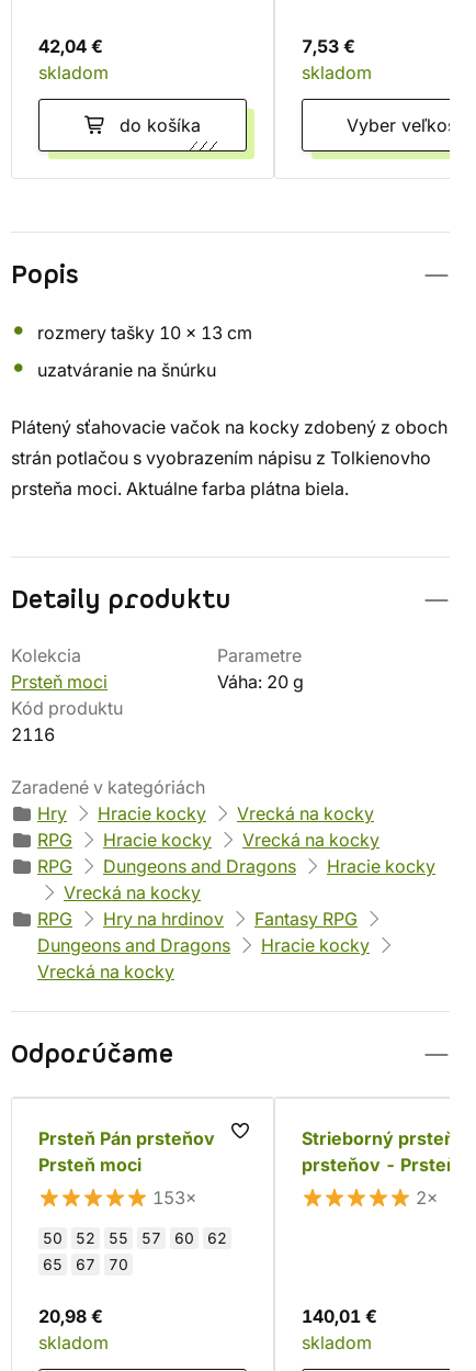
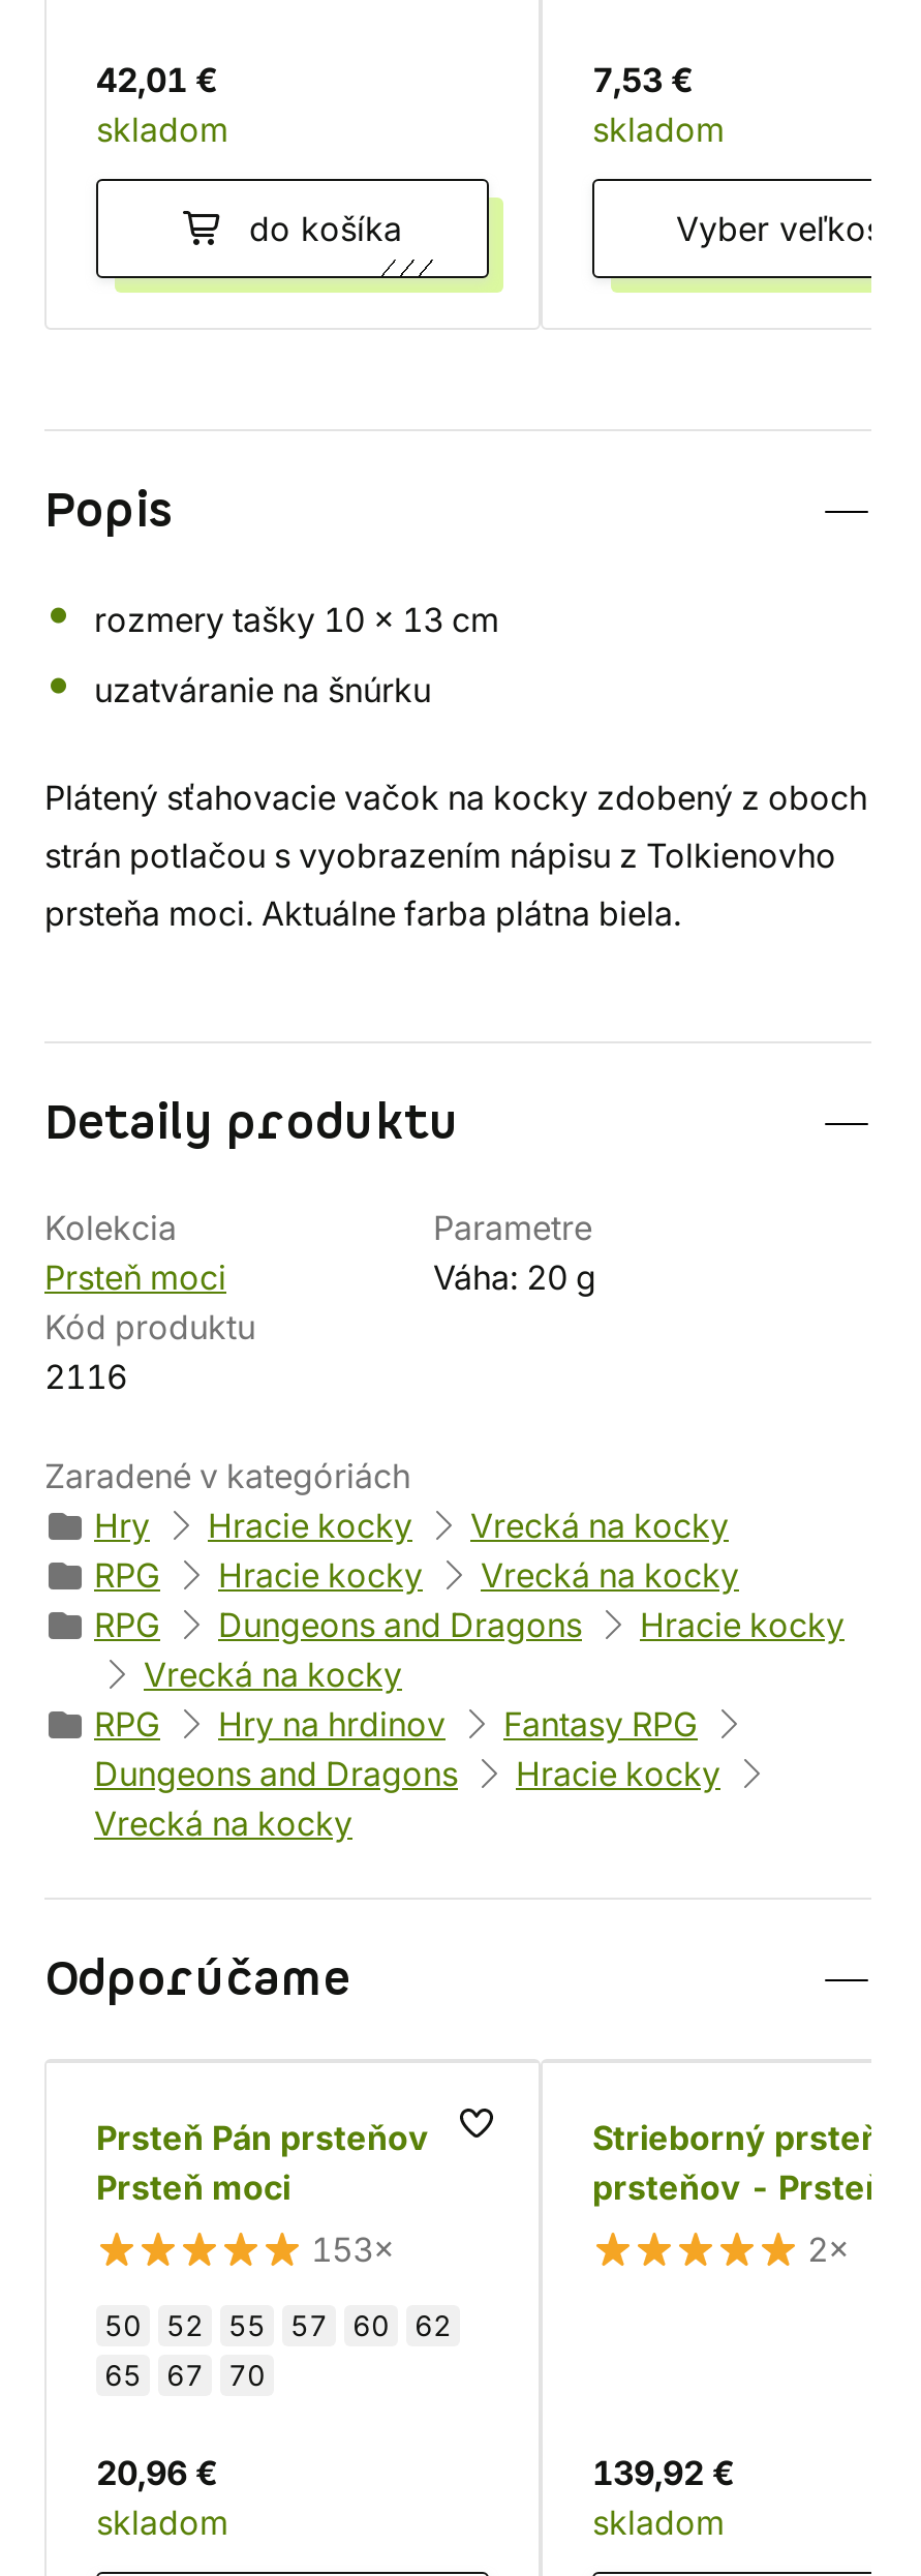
[38,35,103,57] 42,04 € -> [96,59,218,100] 42,01 €
[38,1305,103,1327] 20,98 € -> [96,2452,218,2493] 20,96 €
[302,1305,377,1327] 140,01 € -> [592,2452,735,2493] 139,92 €

